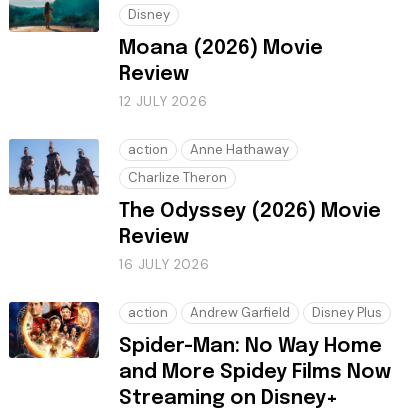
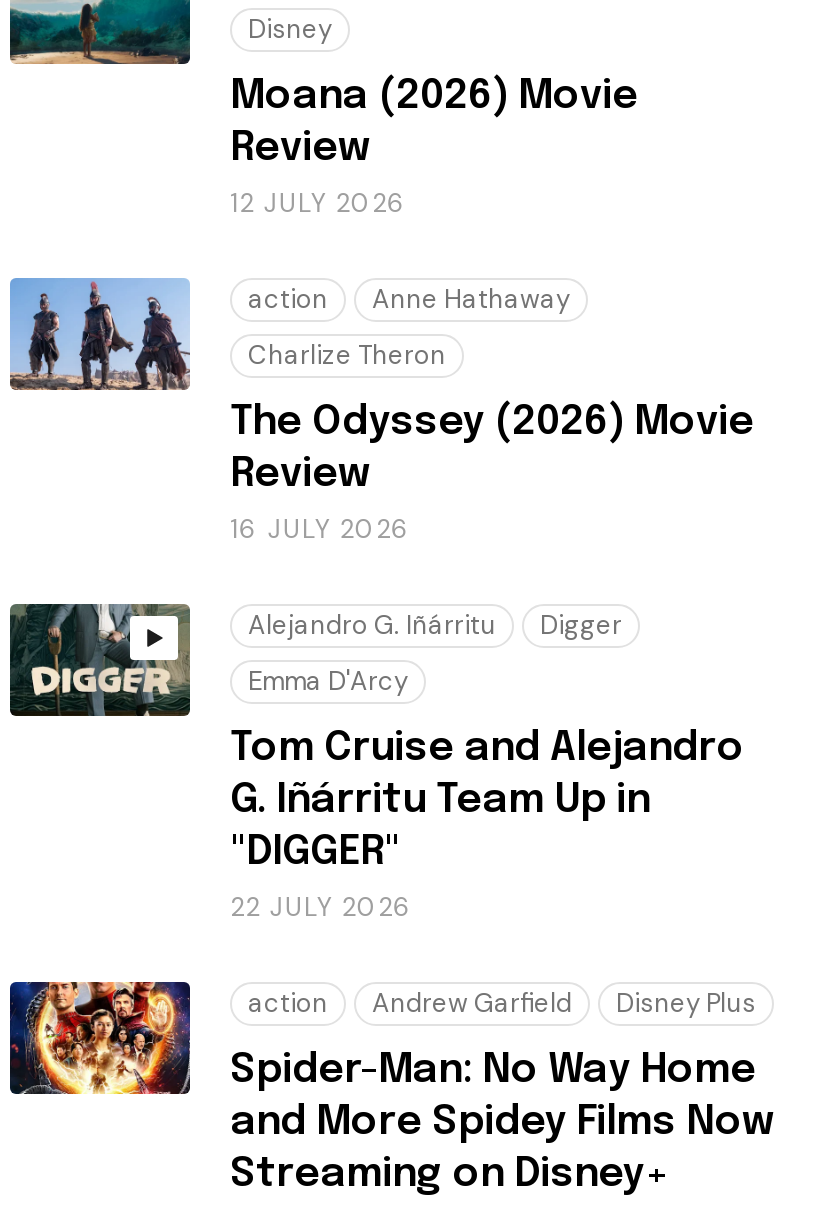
none -> [10,602,744,924] [image] | Alejandro G. Iñárritu | Digger | Emma D'Arcy | Tom Cruise and Alejandro | G. Iñárritu Team Up in | "DIGGER" | 22 JULY 2026

